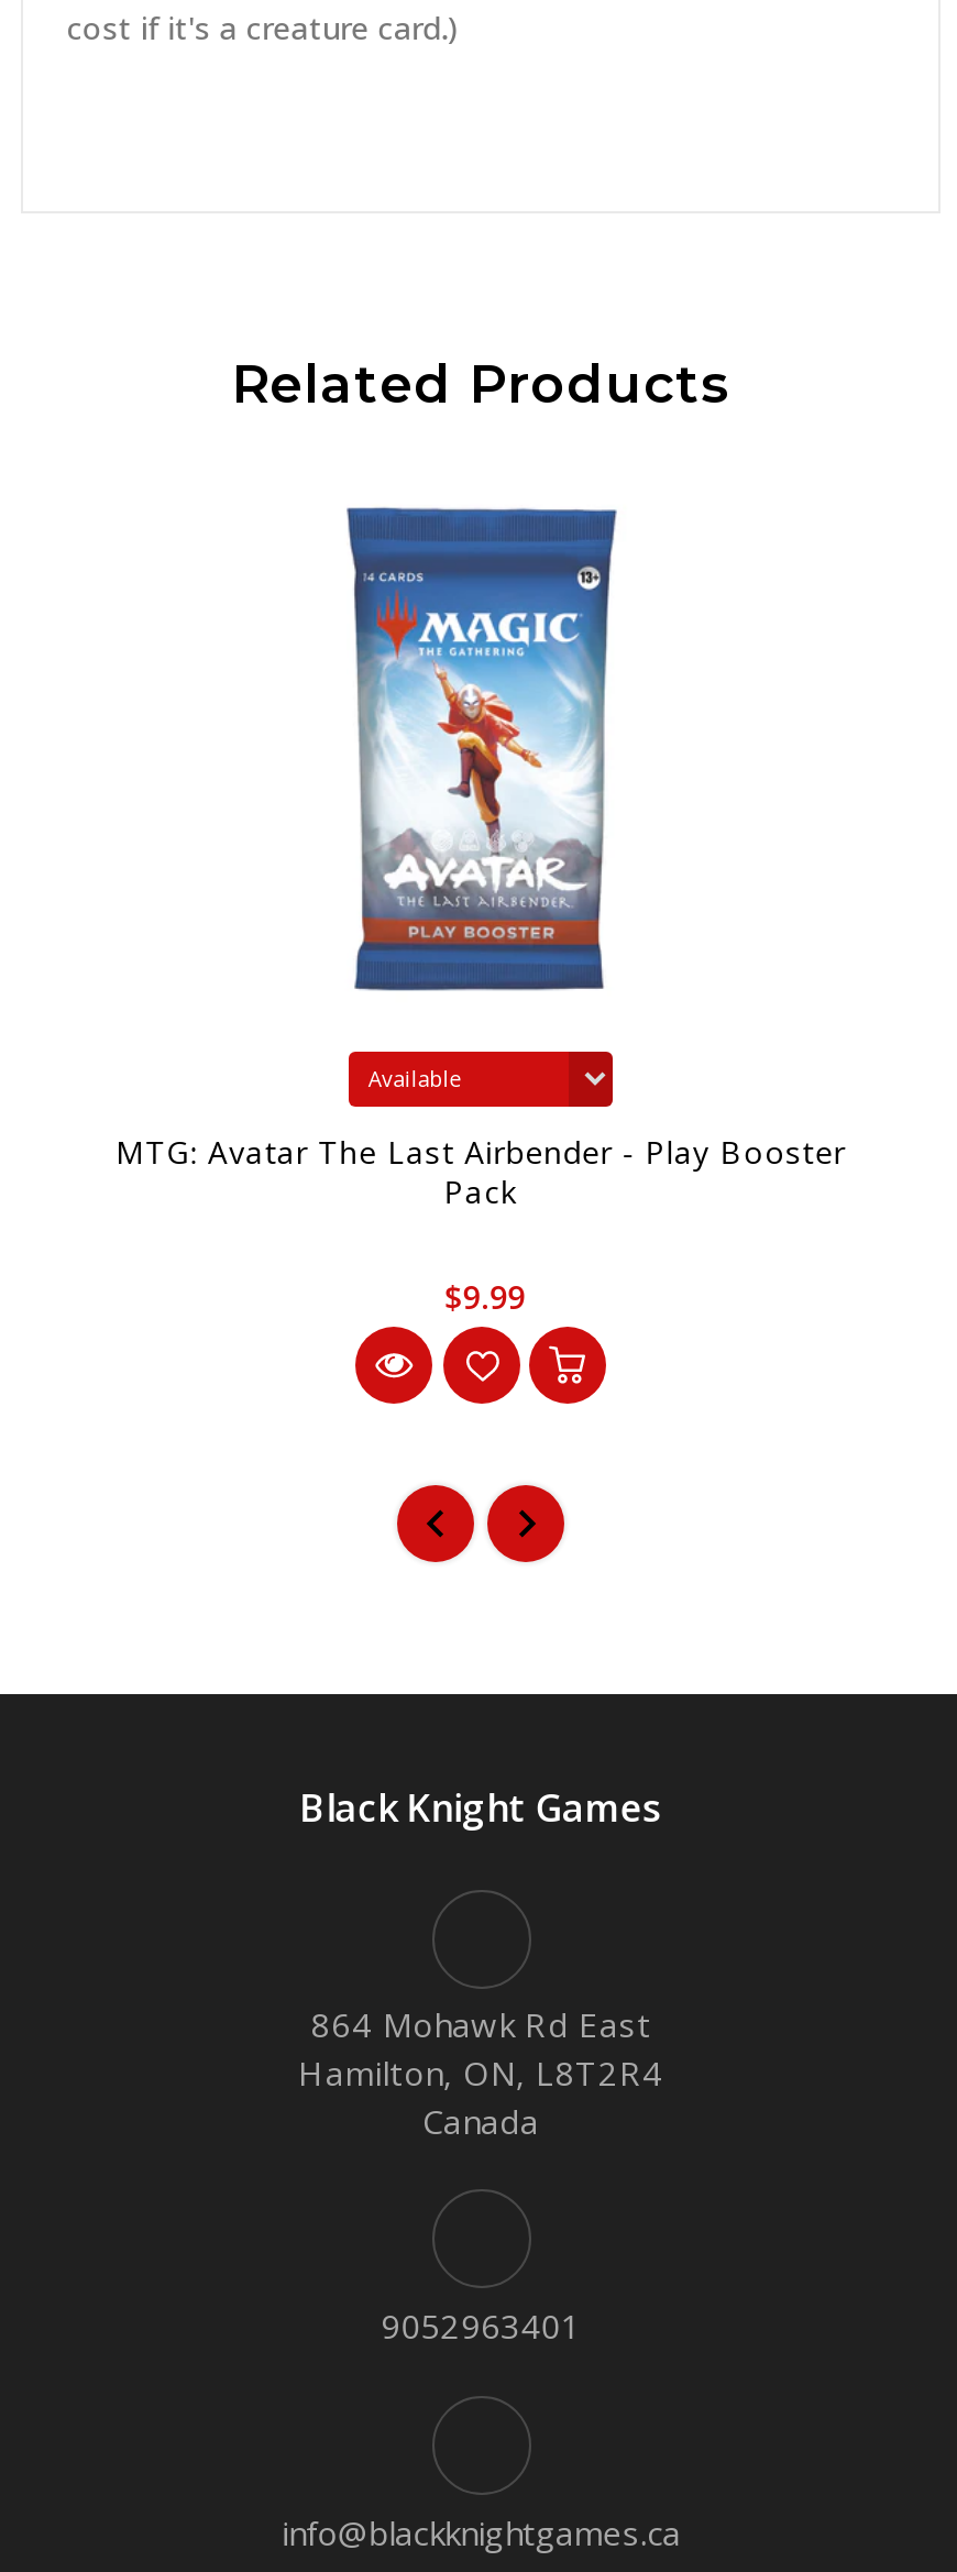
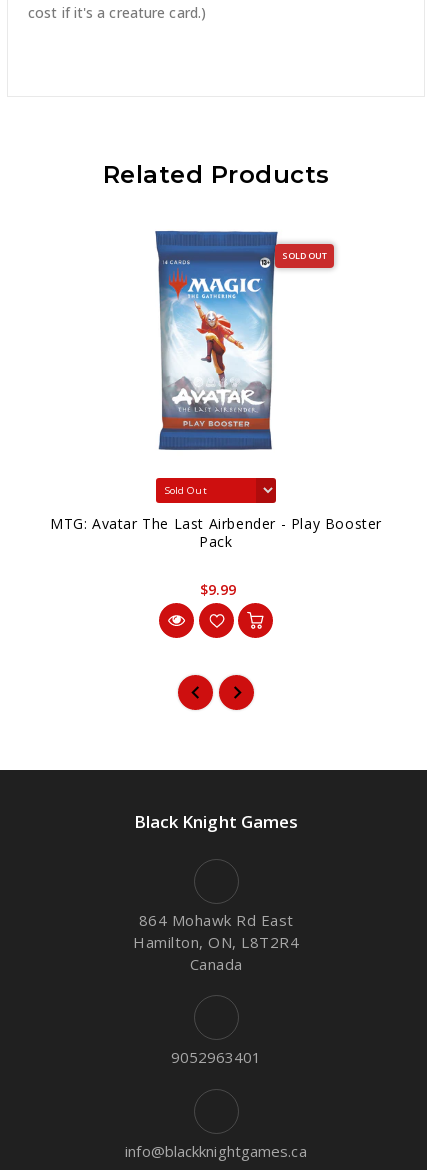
none -> [282,249,327,262] SOLD OUT

